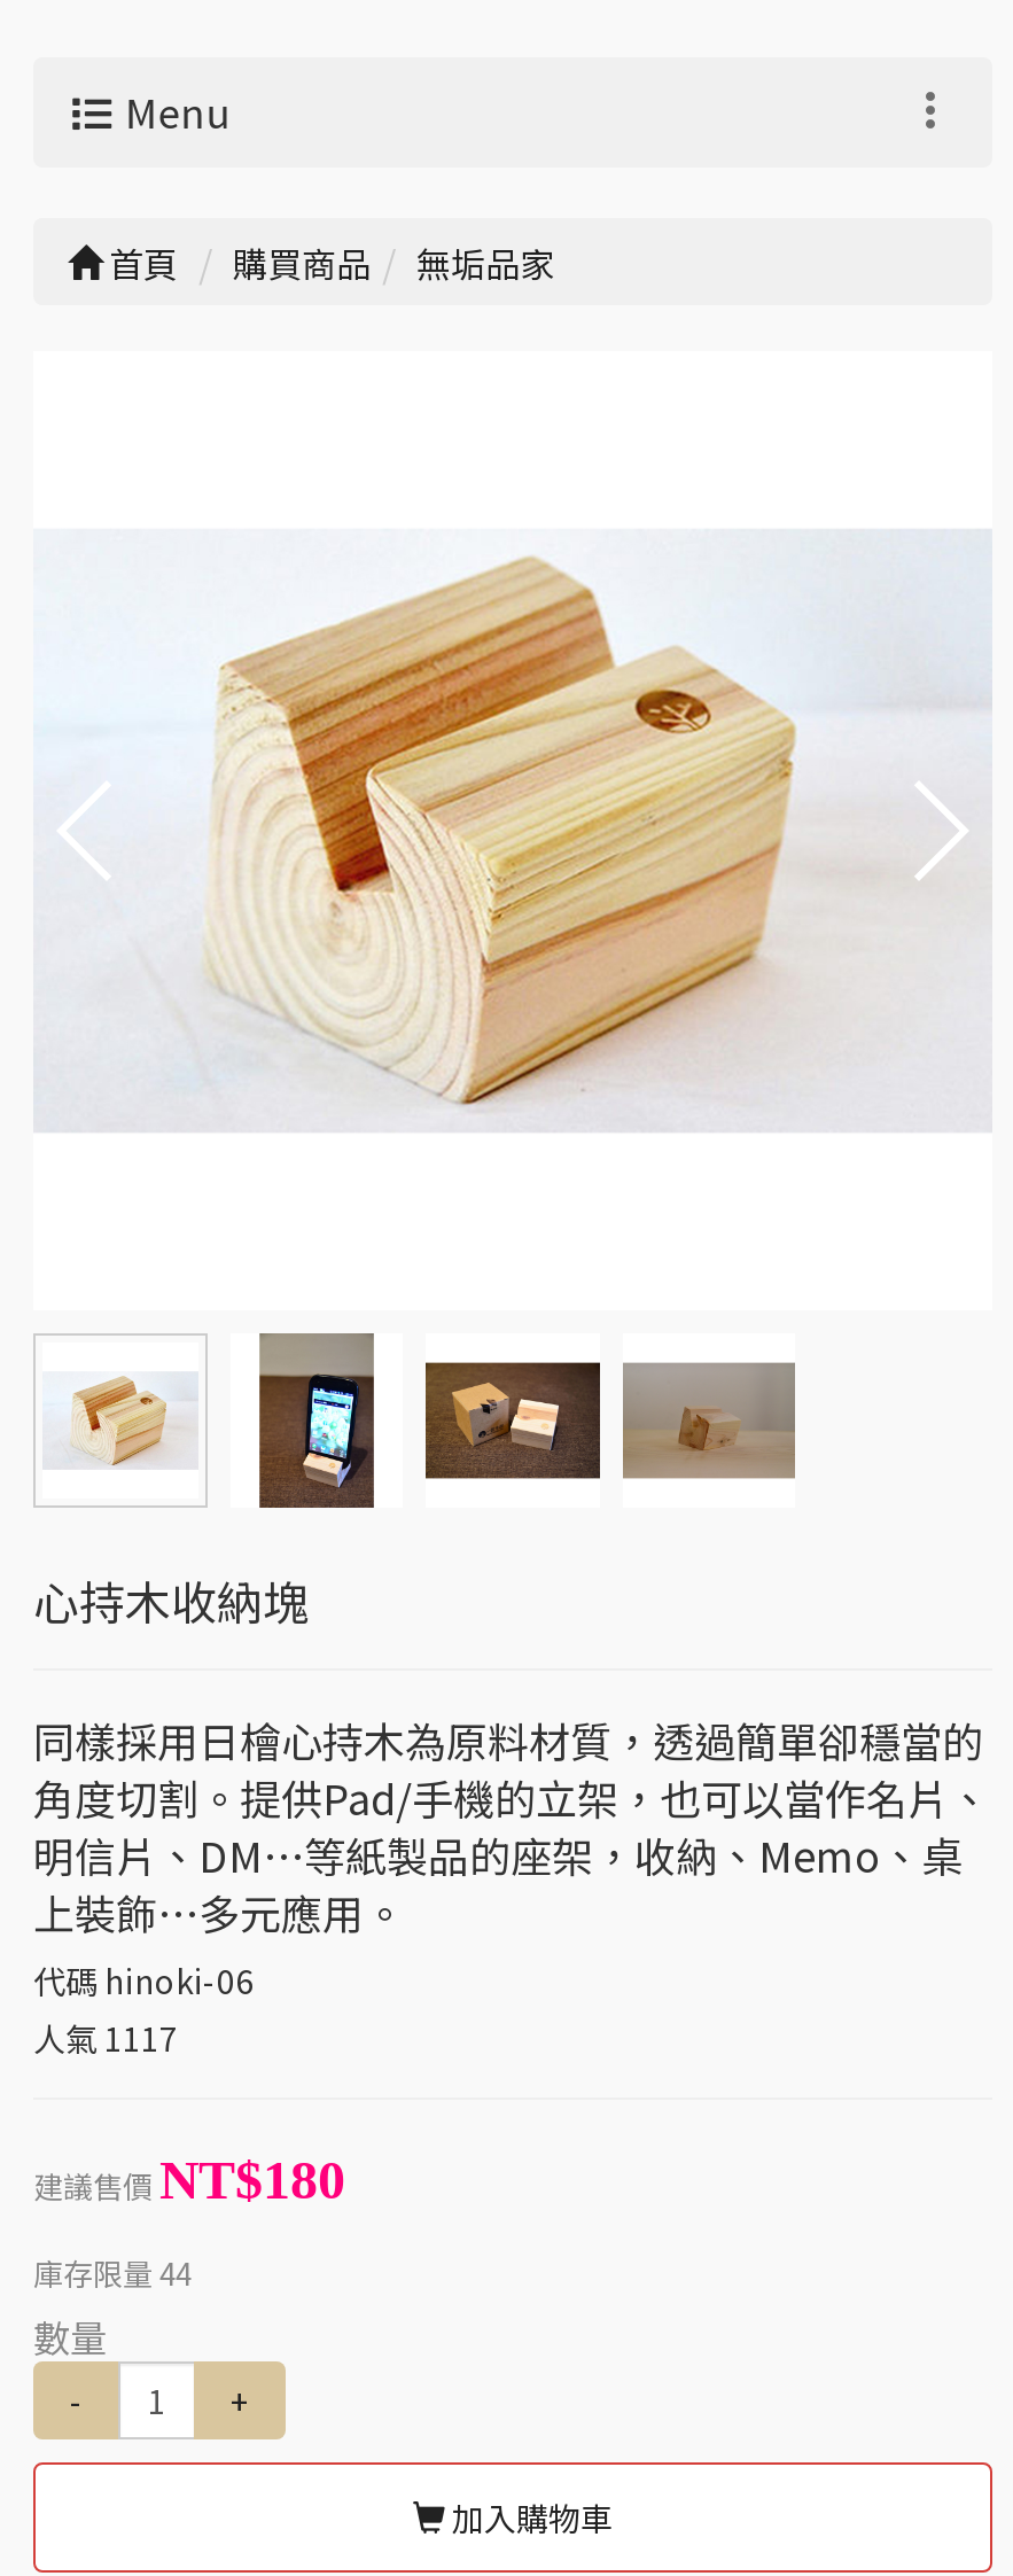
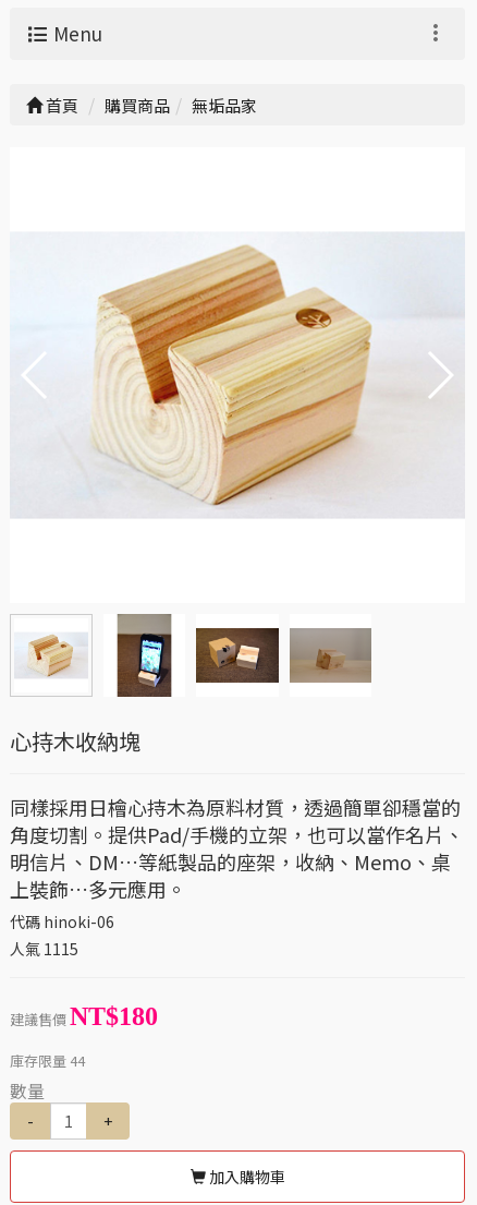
[33,2014,178,2060] 人氣1117 -> [10,937,78,959] 人氣1115

